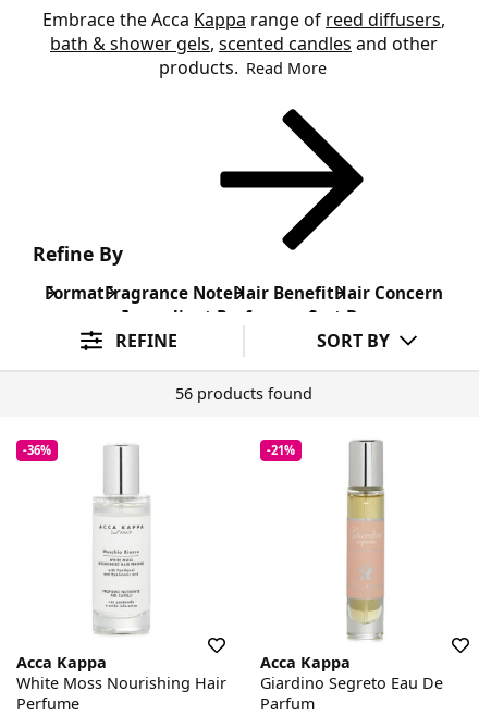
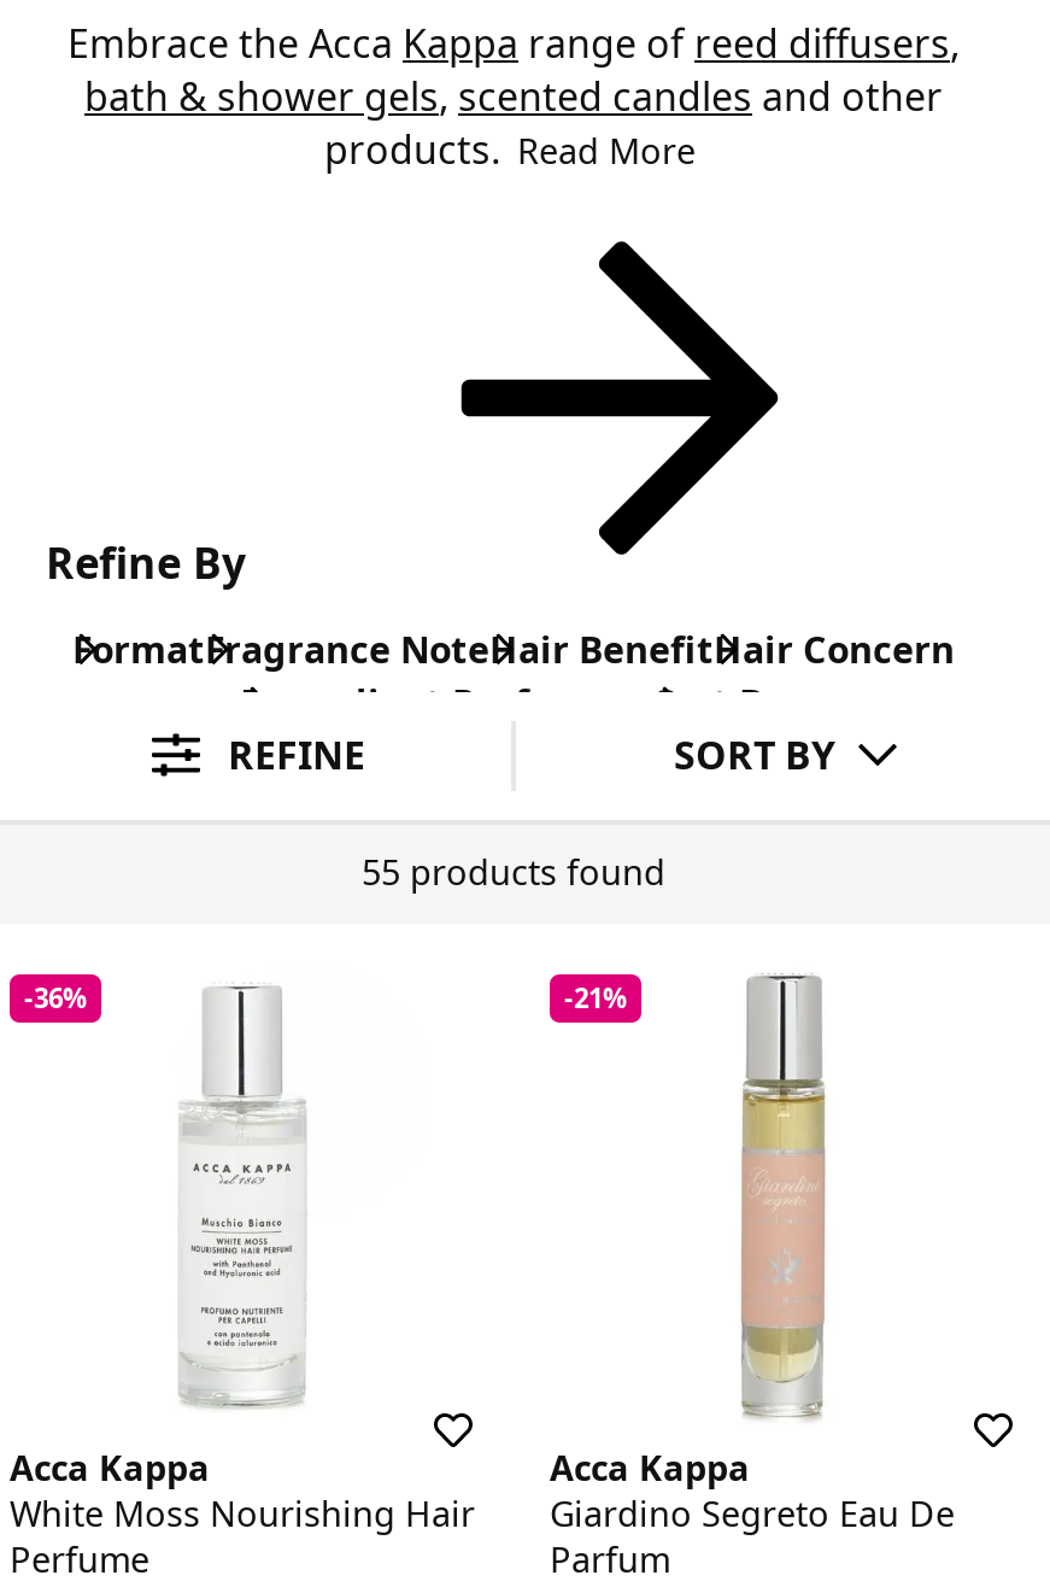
[175,383,312,404] 56 products found -> [362,849,665,895] 55 products found

